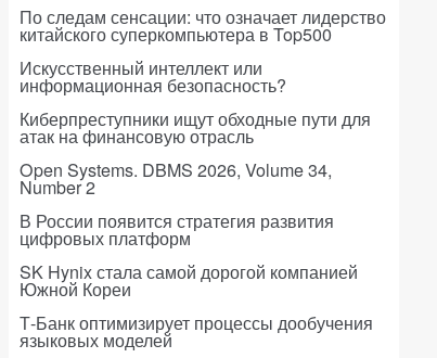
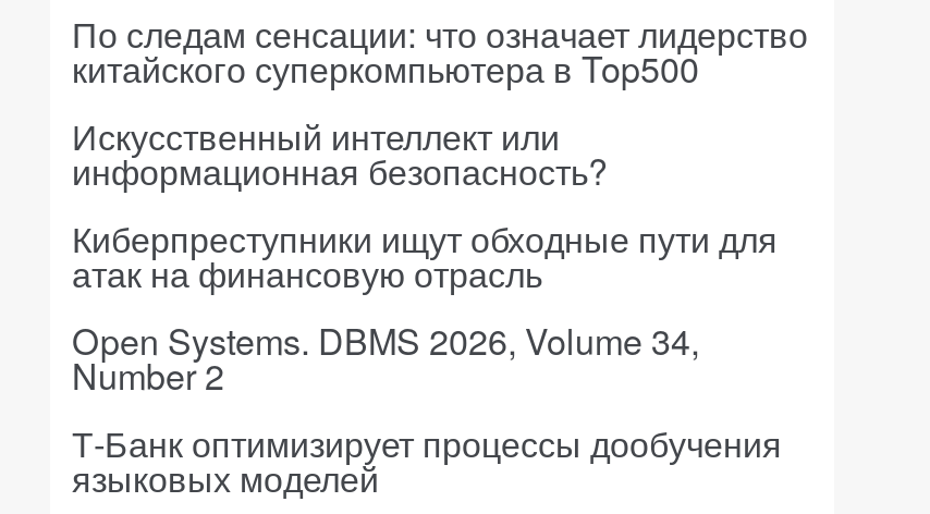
[20,209,358,302] В России появится стратегия развития | цифровых платформ | SK Hynix стала самой дорогой компанией | Южной Кореи -> none

